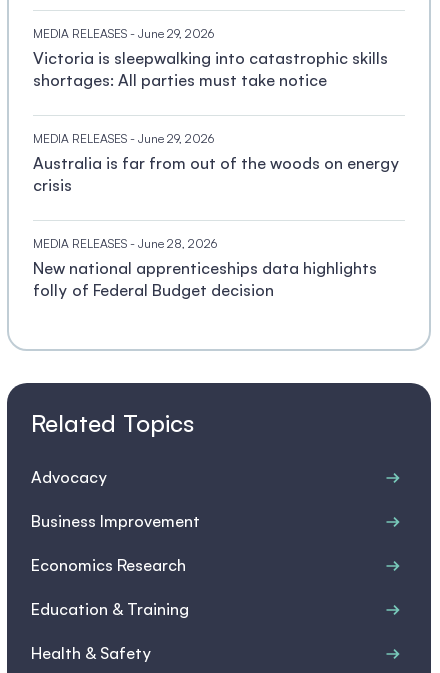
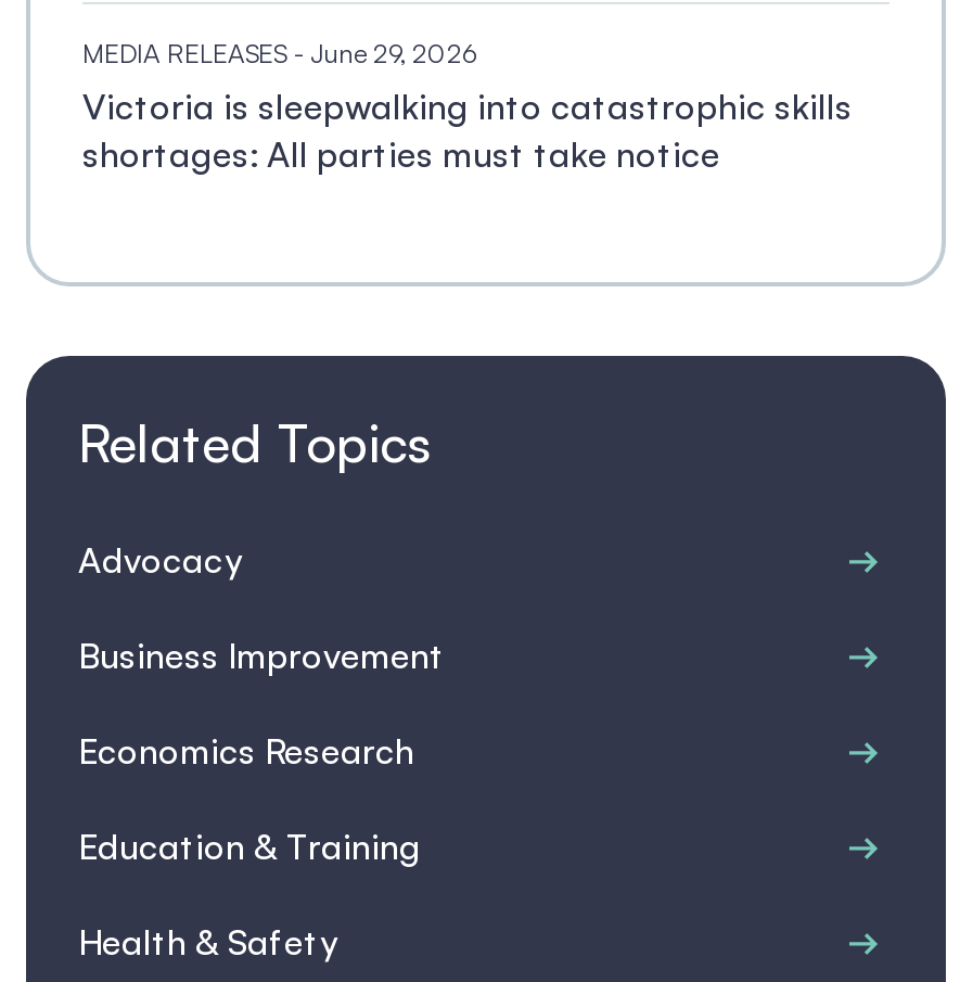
[33,131,400,300] MEDIA RELEASES - June 29, 2026 | Australia is far from out of the woods on energy | crisis | MEDIA RELEASES - June 28, 2026 | New national apprenticeships data highlights | folly of Federal Budget decision -> none

